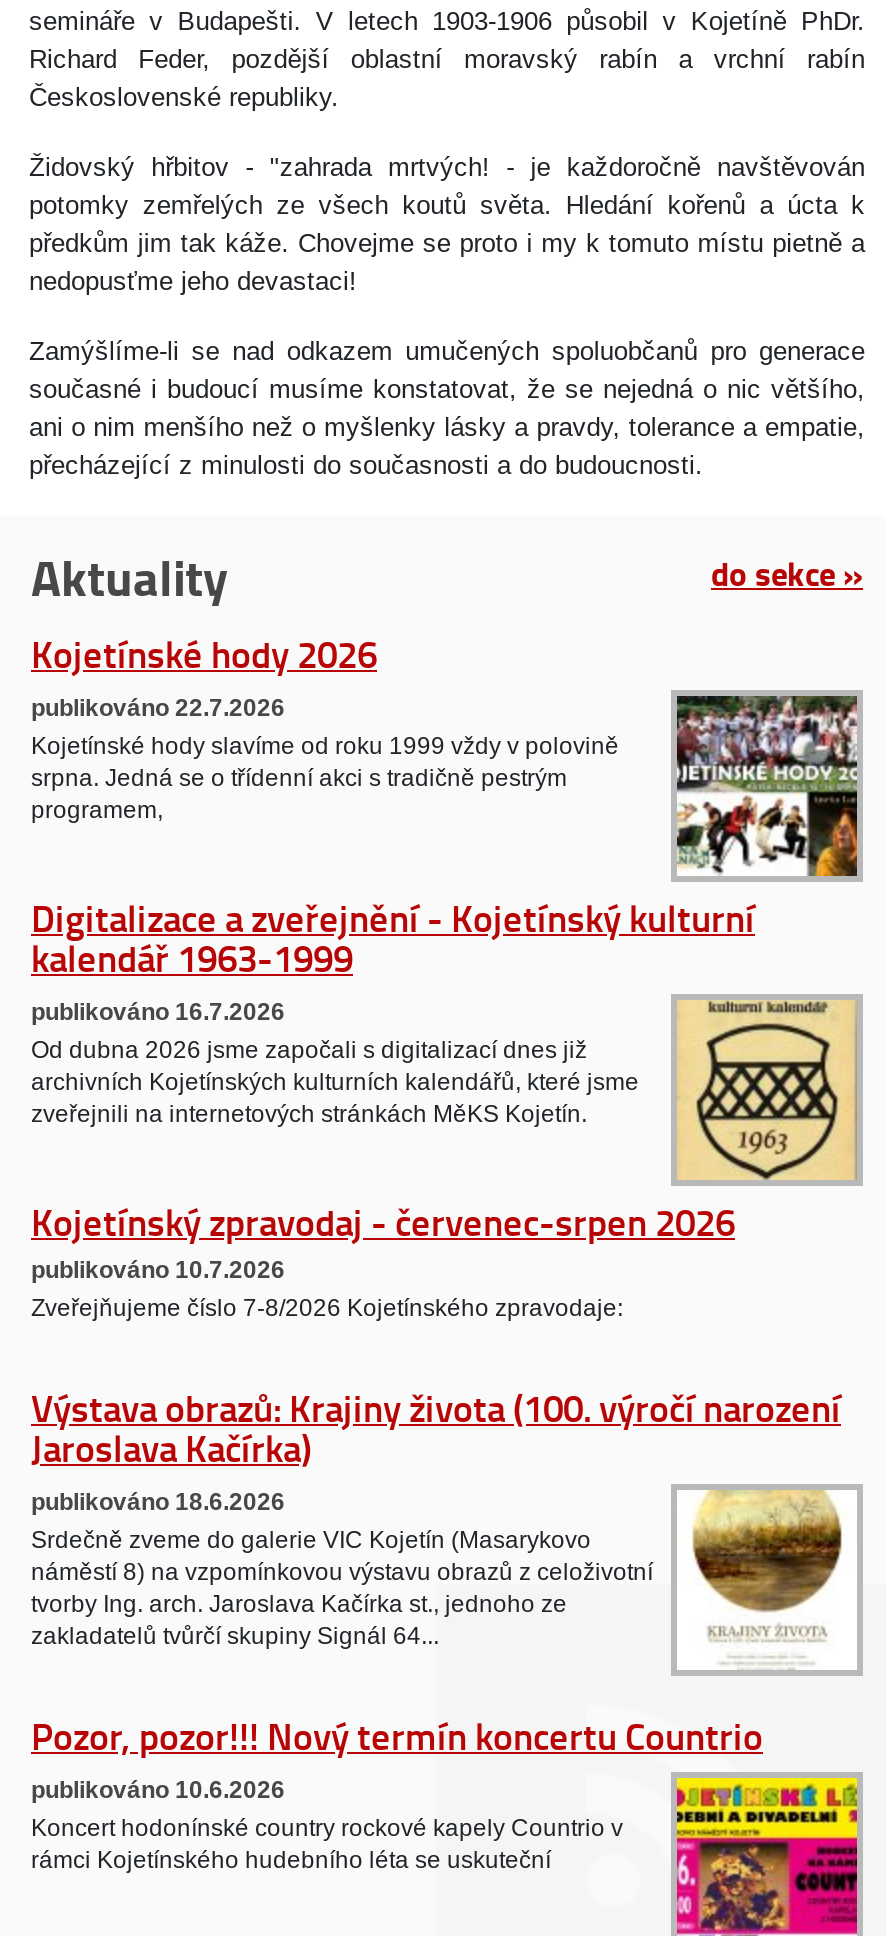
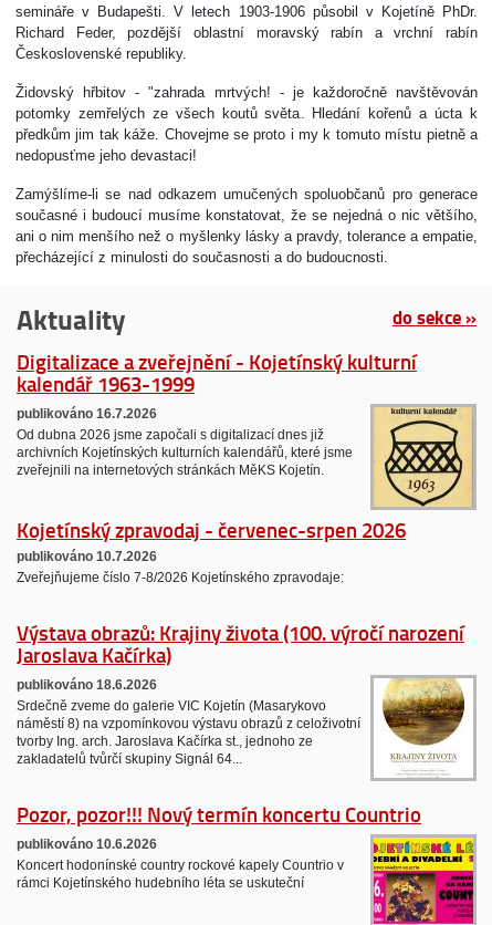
[31,626,863,882] [image] | Kojetínské hody 2026 | publikováno 22.7.2026 | Kojetínské hody slavíme od roku 1999 vždy v polovině | srpna. Jedná se o třídenní akci s tradičně pestrým | programem, -> none

